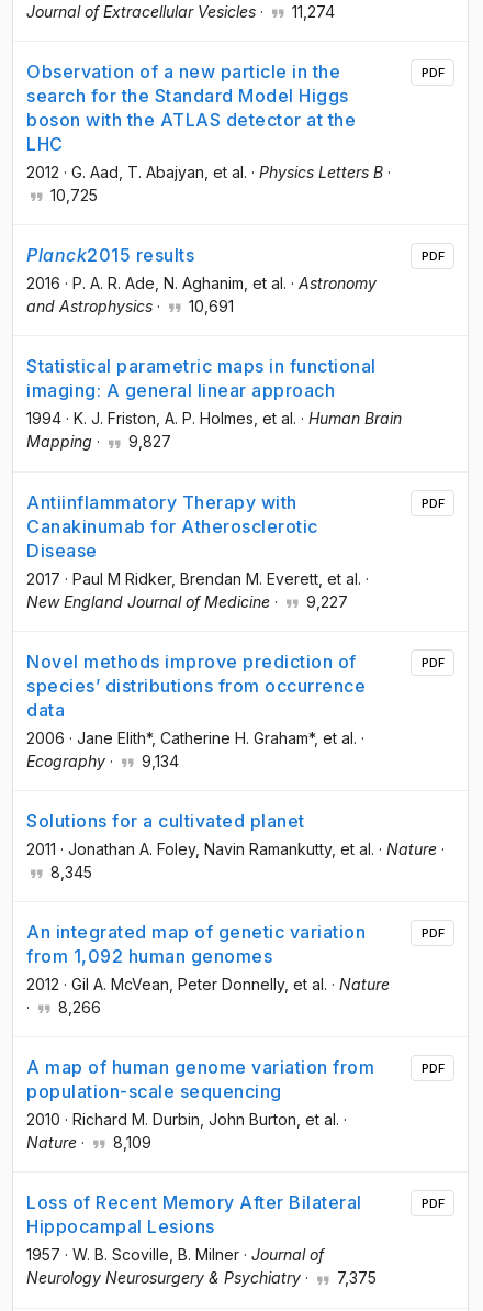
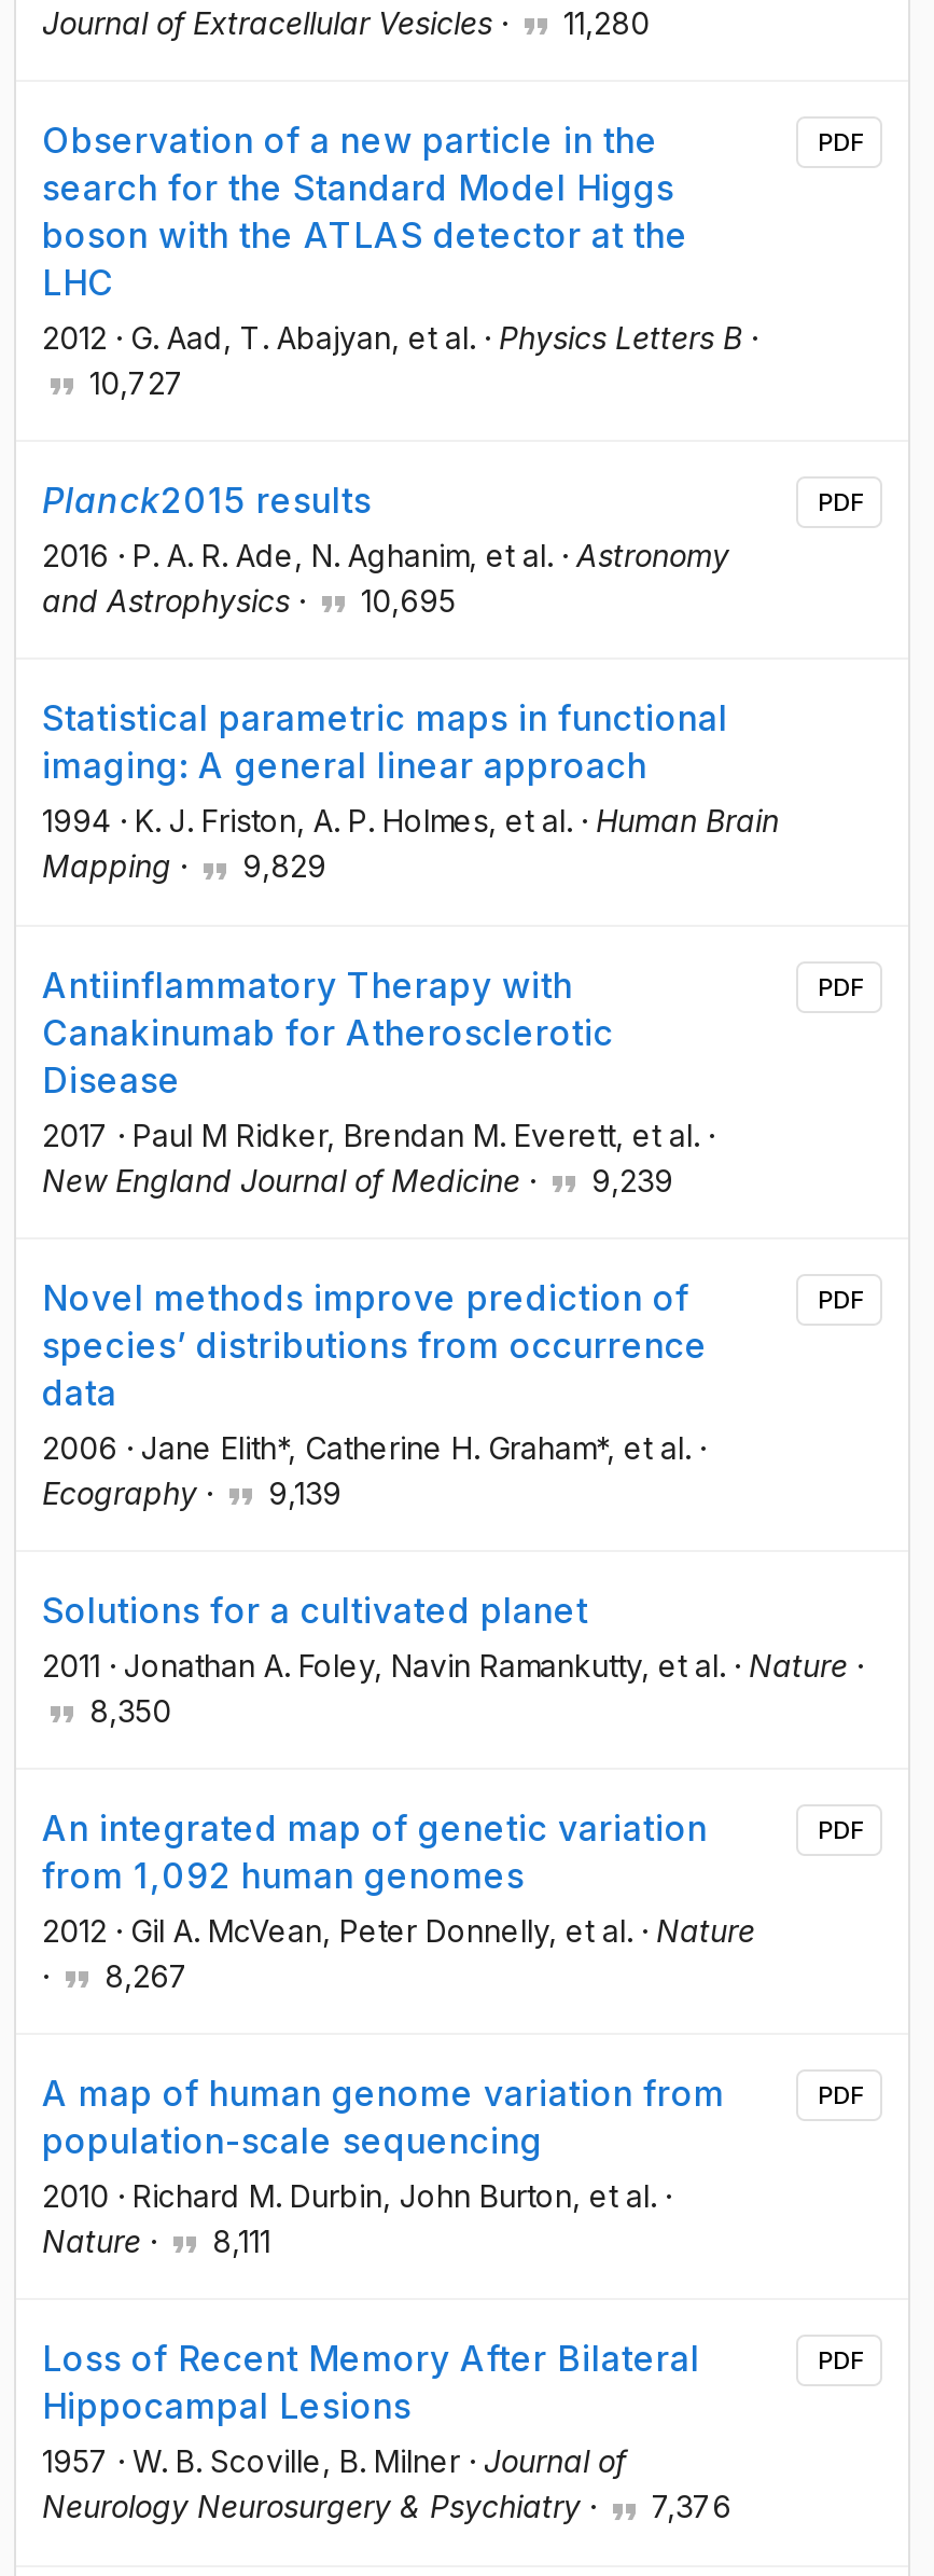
[26,2,335,21] Journal of Extracellular Vesicles · 11,274 -> [42,4,650,41] Journal of Extracellular Vesicles · 11,280
[46,186,98,205] 10,725 -> [81,365,184,401] 10,727
[26,297,234,316] and Astrophysics · 10,691 -> [42,582,456,619] and Astrophysics · 10,695
[26,432,171,451] Mapping · 9,827 -> [42,848,326,885] Mapping · 9,829
[26,592,348,611] New England Journal of Medicine · 9,227 -> [42,1161,673,1198] New England Journal of Medicine · 9,239
[26,751,179,770] Ecography · 9,134 -> [42,1474,341,1511] Ecography · 9,139
[46,863,92,881] 8,345 -> [81,1692,171,1729] 8,350
[54,998,101,1017] 8,266 -> [96,1958,189,1994] 8,267
[26,1133,151,1152] Nature · 8,109 -> [42,2223,270,2260] Nature · 8,111
[26,1269,377,1287] Neurology Neurosurgery & Psychiatry · 7,375 -> [42,2488,731,2525] Neurology Neurosurgery & Psychiatry · 7,376

